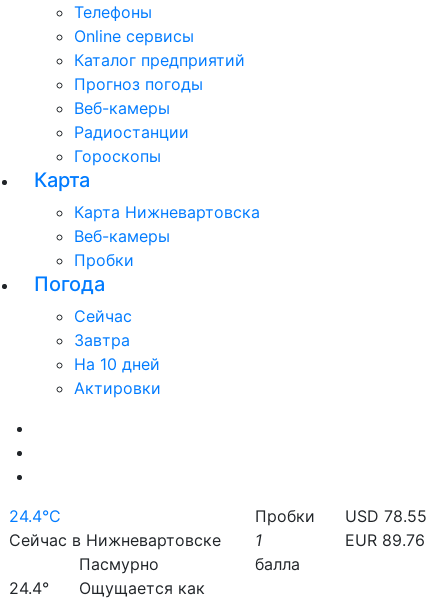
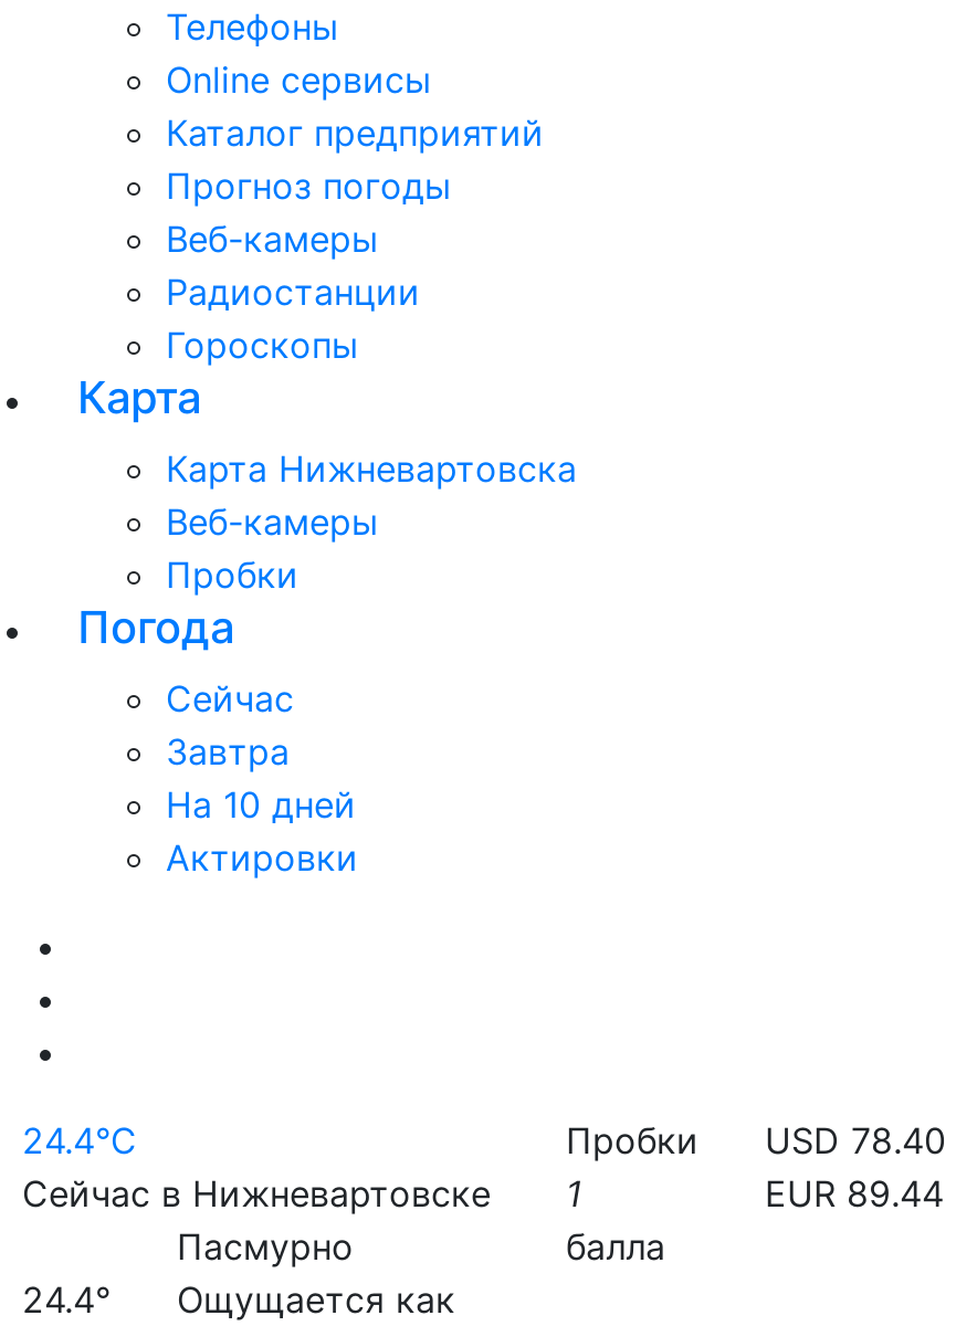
[255,506,427,526] Пробки USD 78.55 -> [566,1118,946,1162] Пробки USD 78.40
[345,530,425,550] EUR 89.76 -> [765,1171,944,1215] EUR 89.44

